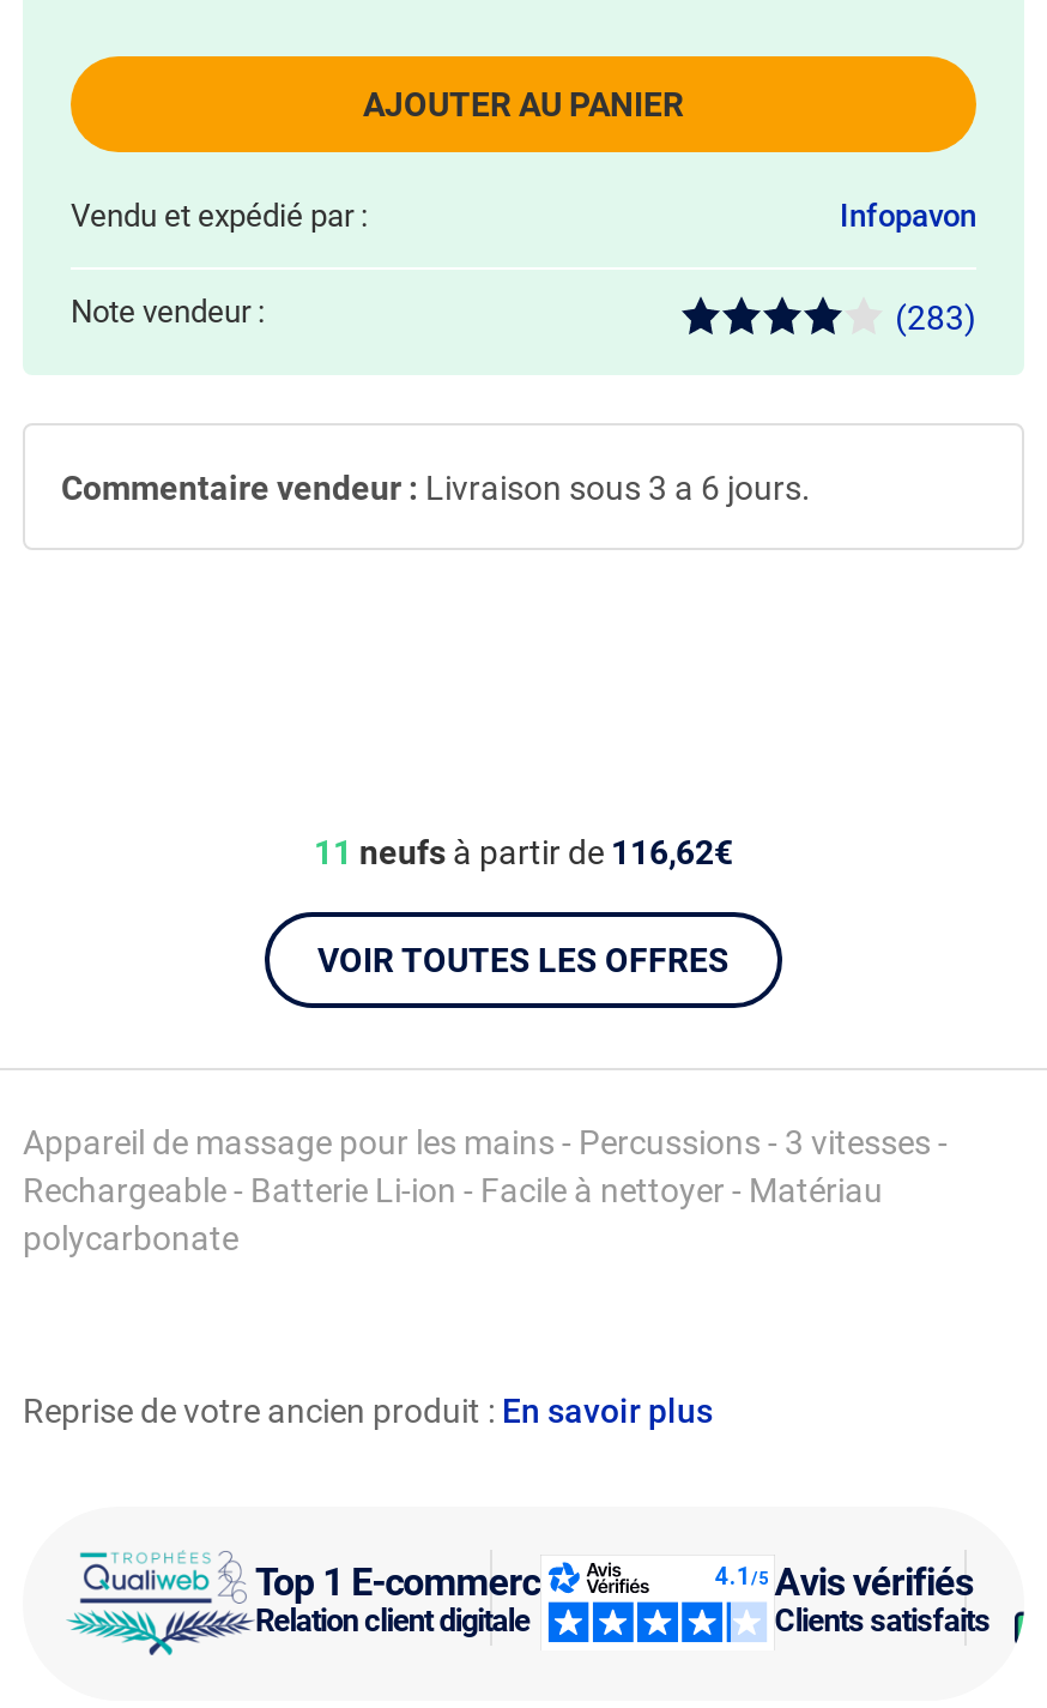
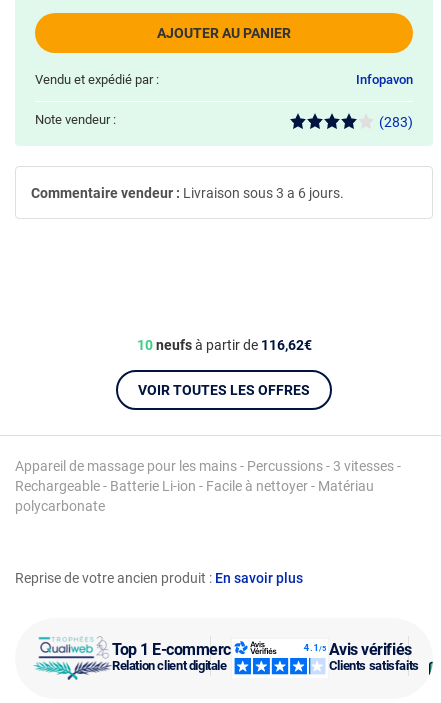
[314,832,733,870] 11 neufs à partir de 116,62€ -> [136,336,311,352] 10 neufs à partir de 116,62€

